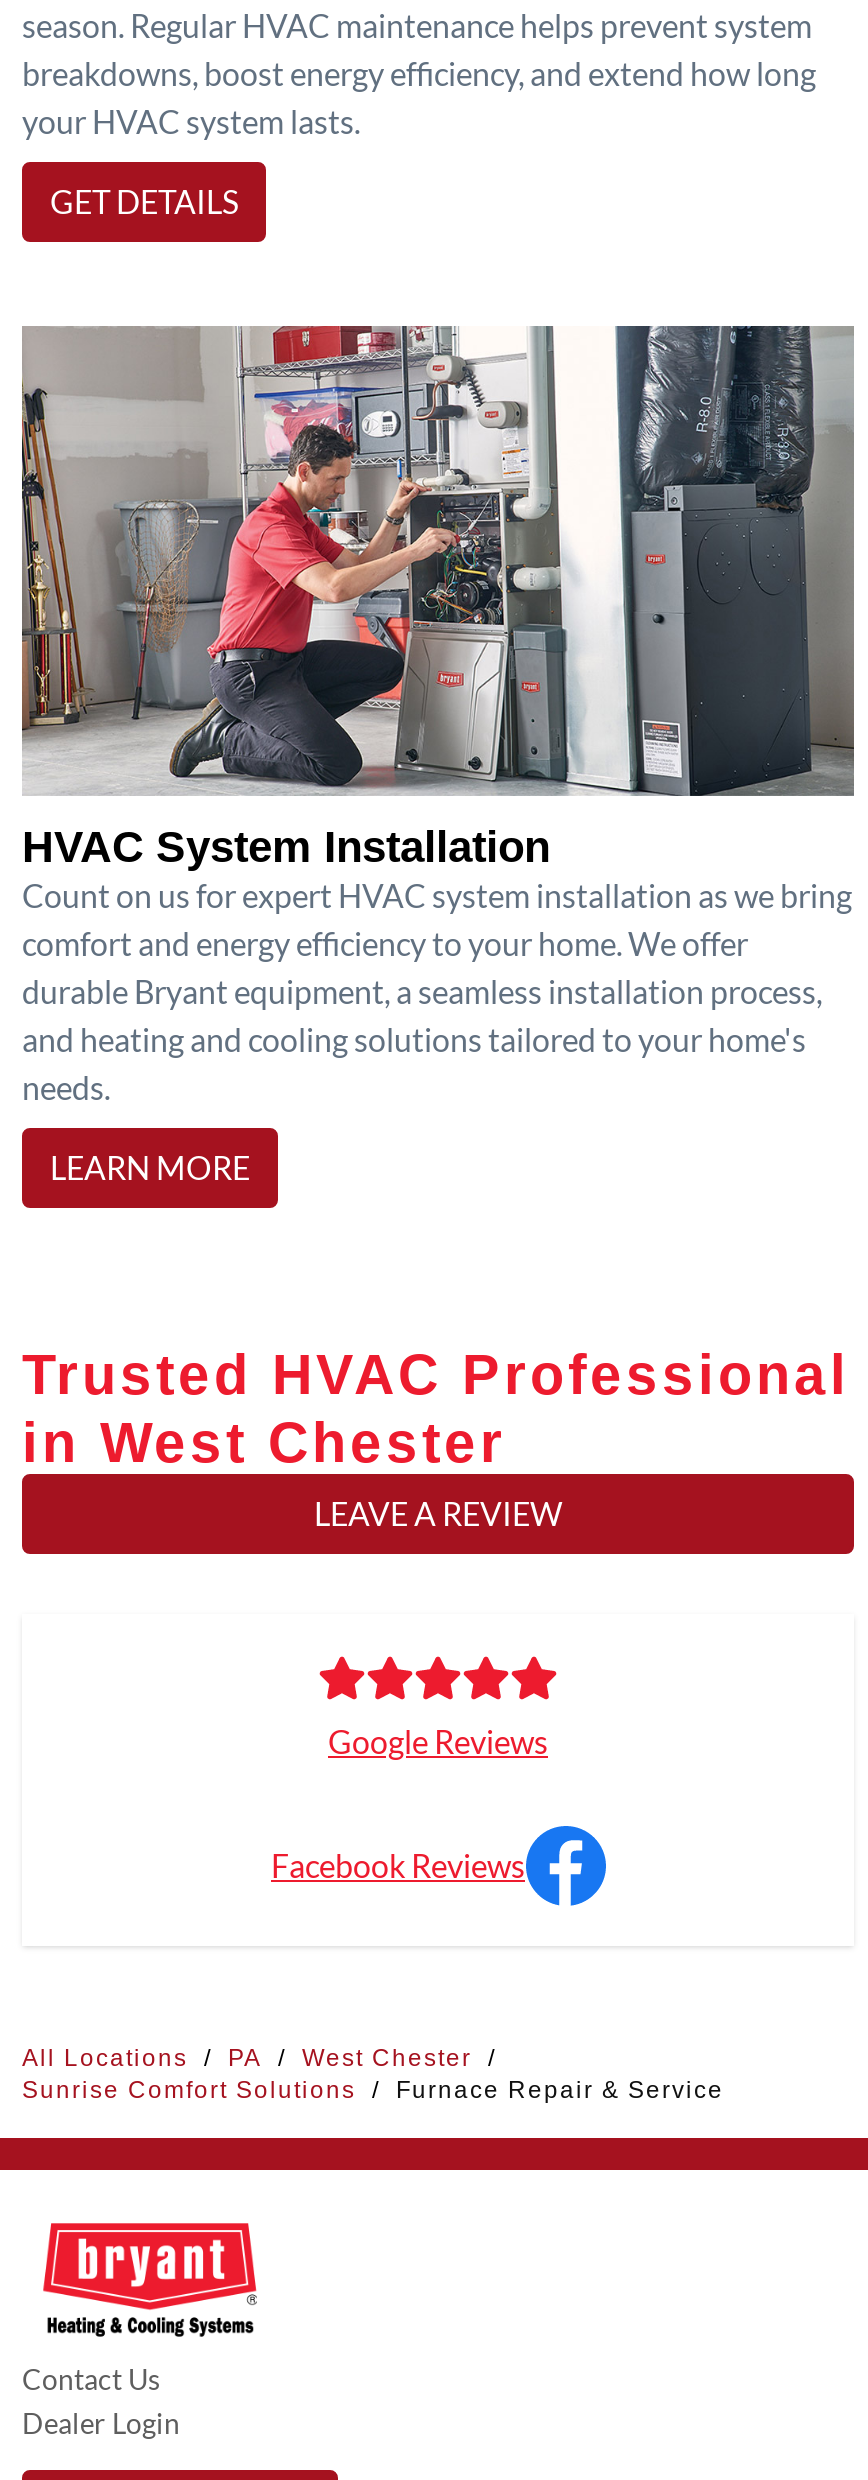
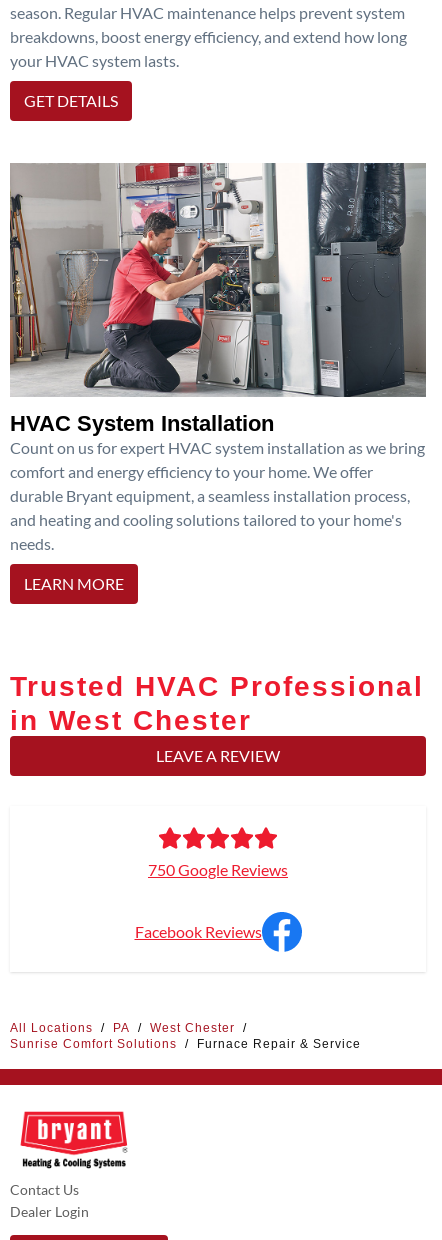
[328,1721,548,1759] Google Reviews -> [148,860,288,879] 750 Google Reviews

